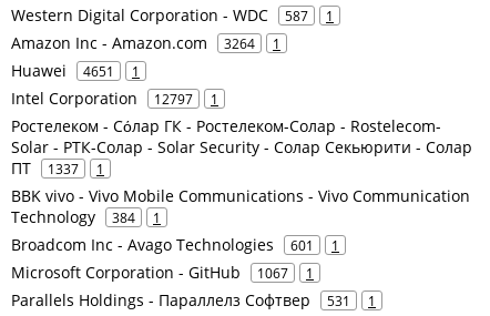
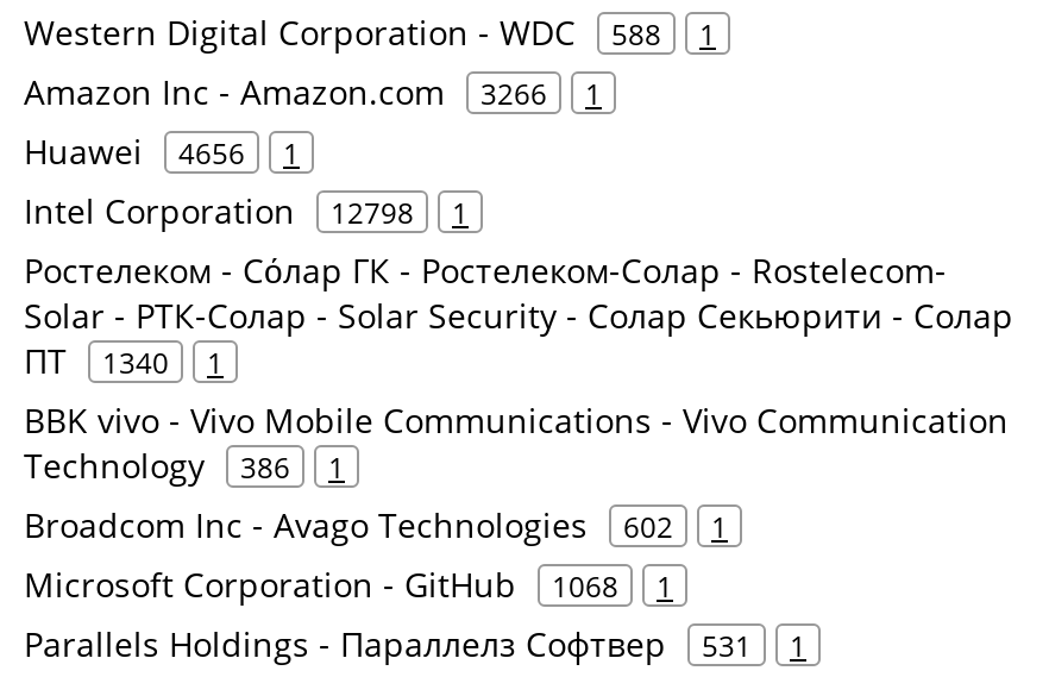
[11,4,334,26] Western Digital Corporation - WDC 587 1 -> [24,10,716,55] Western Digital Corporation - WDC 588 1
[11,32,280,53] Amazon Inc - Amazon.com 3264 1 -> [24,69,602,114] Amazon Inc - Amazon.com 3266 1
[11,60,140,81] Huawei 4651 1 -> [24,128,300,174] Huawei 4656 1
[11,88,218,109] Intel Corporation 12797 1 -> [24,188,469,233] Intel Corporation 12798 1
[11,157,104,179] ПТ 1337 1 -> [24,338,224,383] ПТ 1340 1
[11,206,161,227] Technology 384 1 -> [24,443,345,488] Technology 386 1
[11,234,339,255] Broadcom Inc - Avago Technologies 601 1 -> [24,502,728,547] Broadcom Inc - Avago Technologies 602 1
[11,262,314,283] Microsoft Corporation - GitHub 1067 1 -> [24,562,673,607] Microsoft Corporation - GitHub 1068 1

